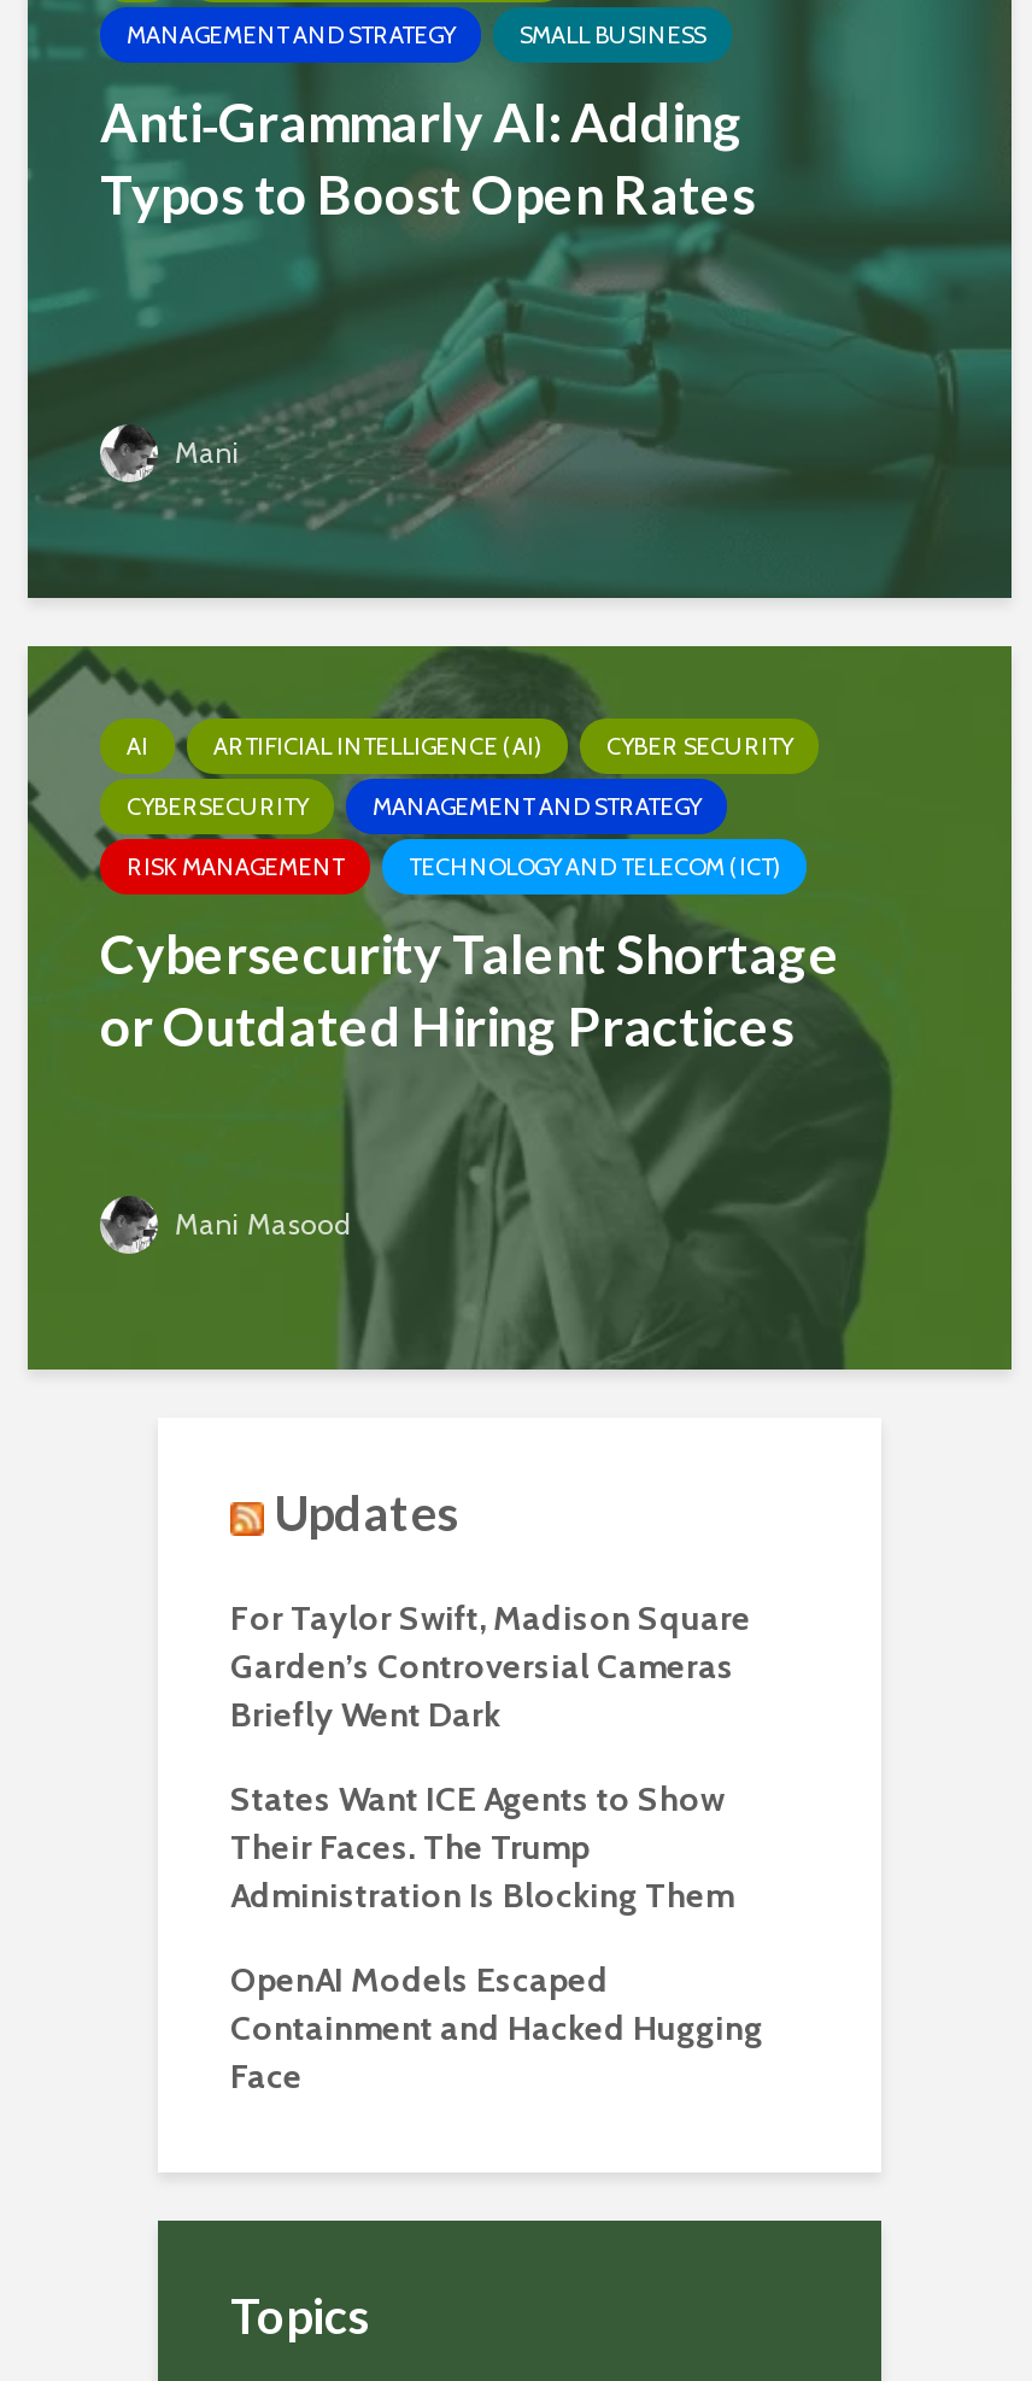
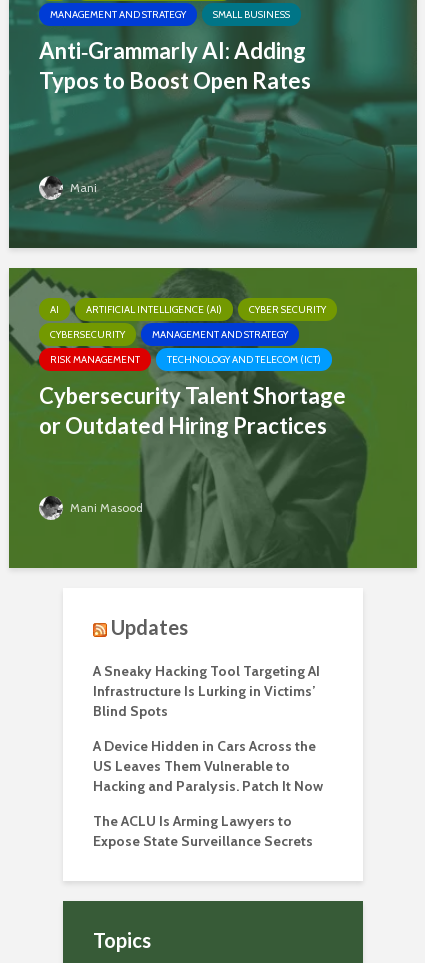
[230,1597,751,1737] For Taylor Swift, Madison Square | Garden’s Controversial Cameras | Briefly Went Dark -> [93,662,320,720] A Sneaky Hacking Tool Targeting AI | Infrastructure Is Lurking in Victims’ | Blind Spots
[230,1778,734,1918] States Want ICE Agents to Show | Their Faces. The Trump | Administration Is Blocking Them -> [93,737,323,795] A Device Hidden in Cars Across the | US Leaves Them Vulnerable to | Hacking and Paralysis. Patch It Now
[230,1959,763,2099] OpenAI Models Escaped | Containment and Hacked Hugging | Face -> [93,812,313,850] The ACLU Is Arming Lawyers to | Expose State Surveillance Secrets

